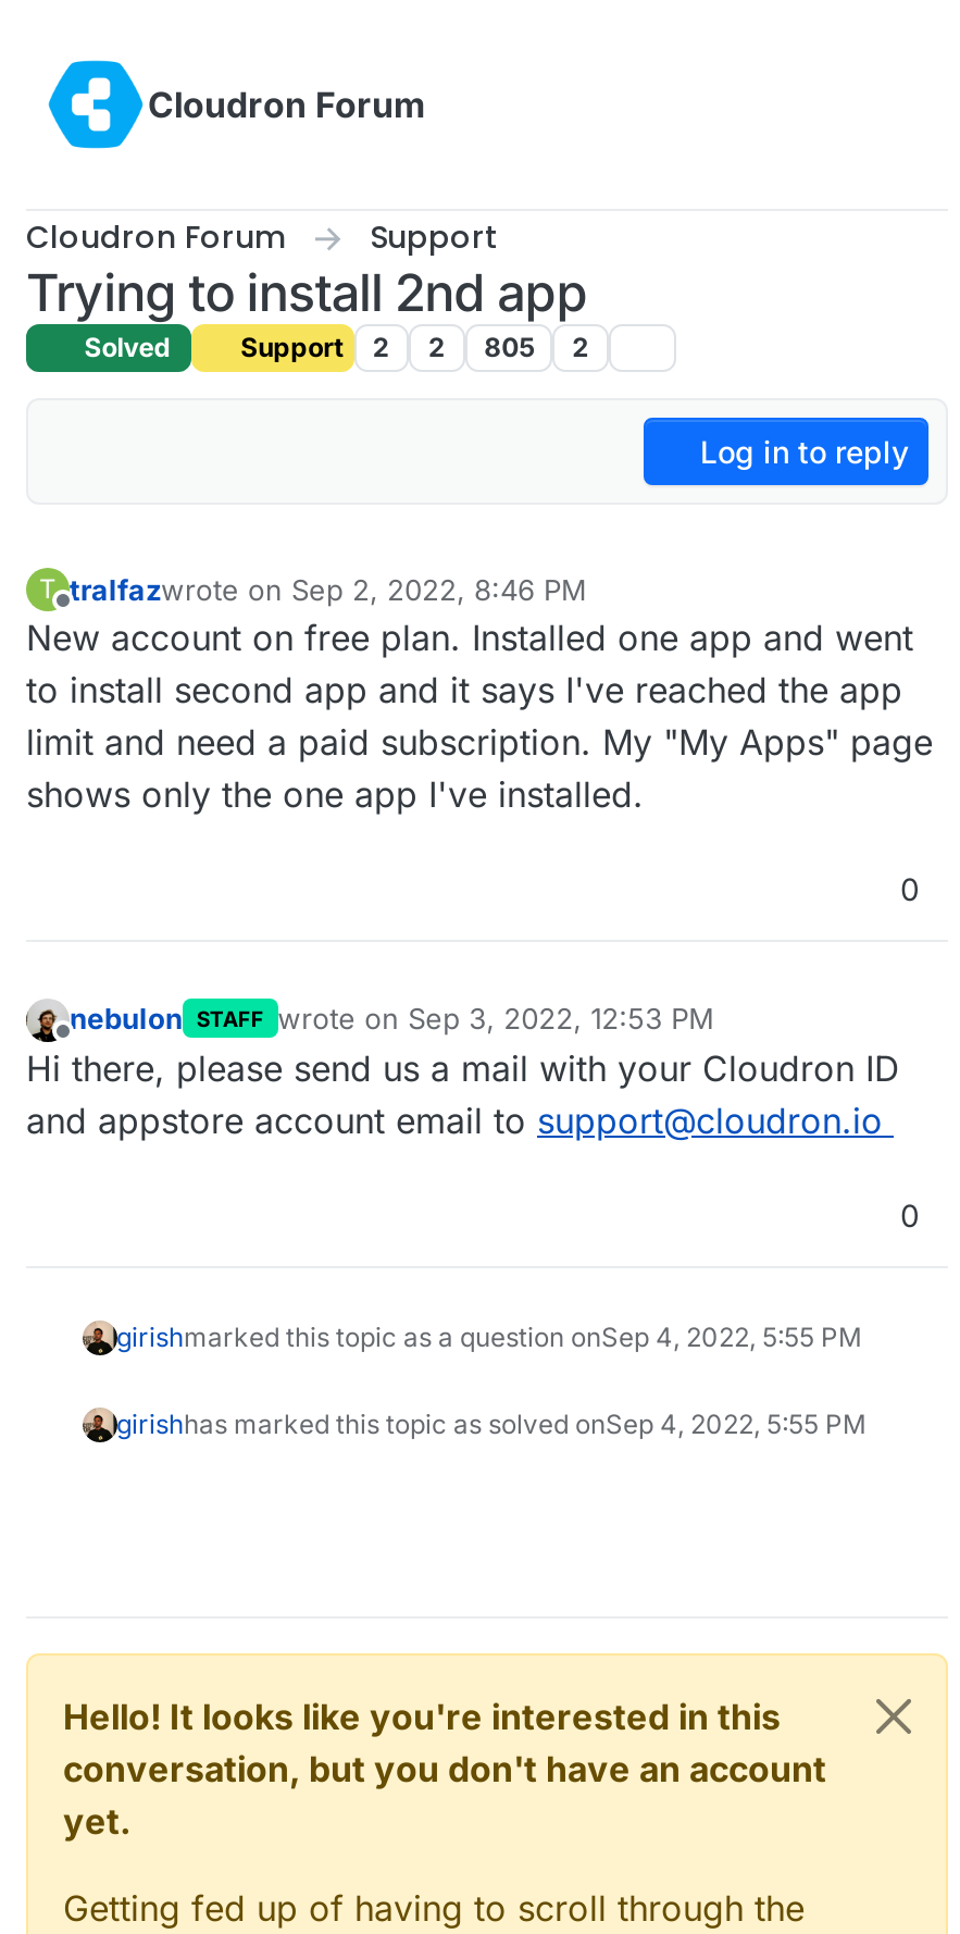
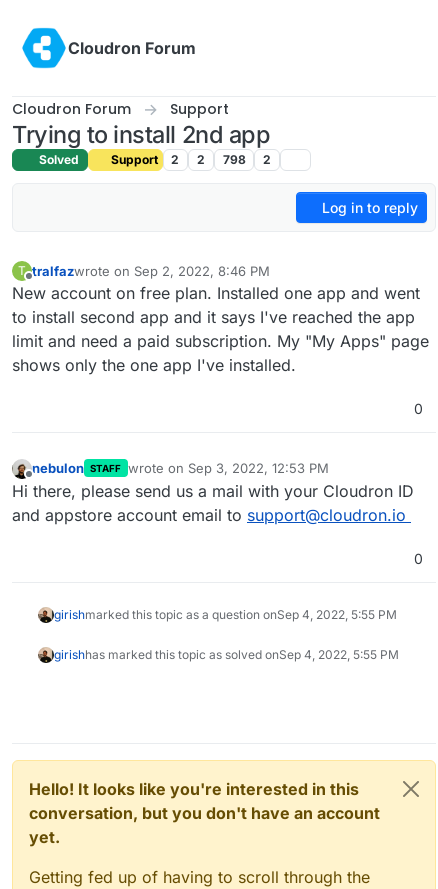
[84,331,590,364] Solved Support 2 2 805 2 -> [39,152,271,167] Solved Support 2 2 798 2

